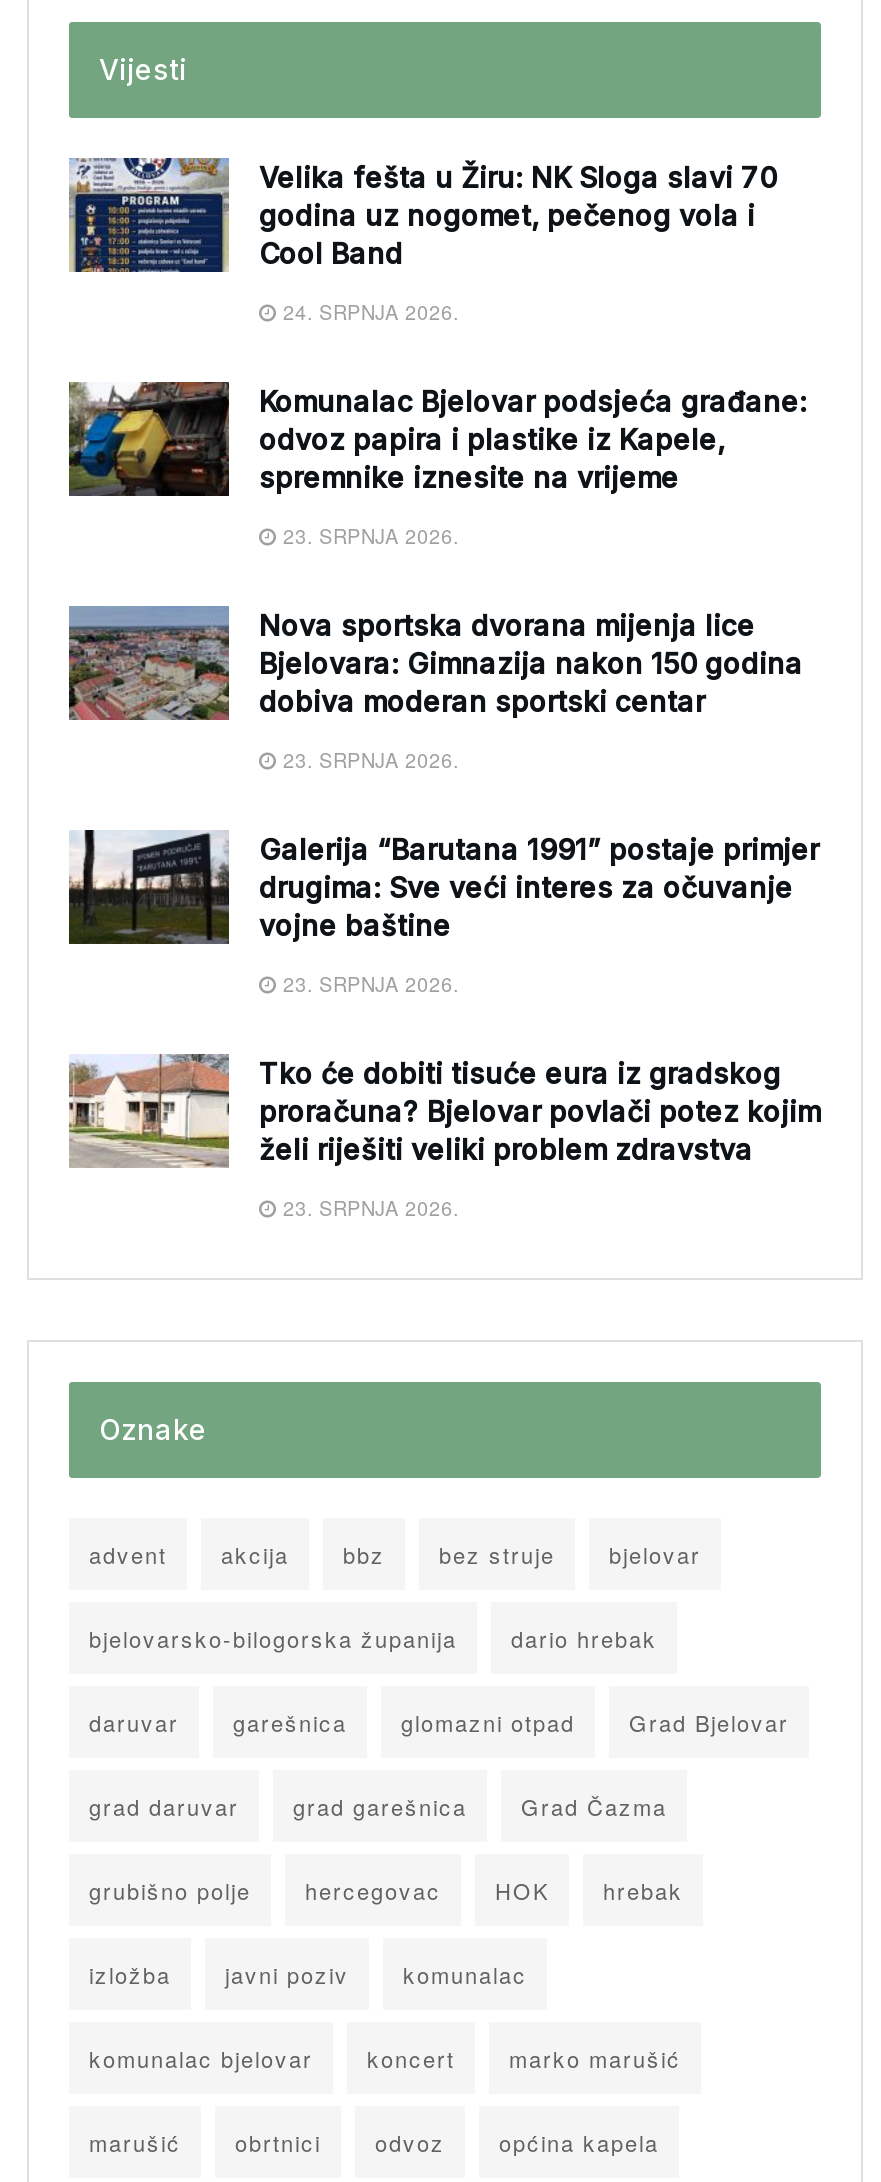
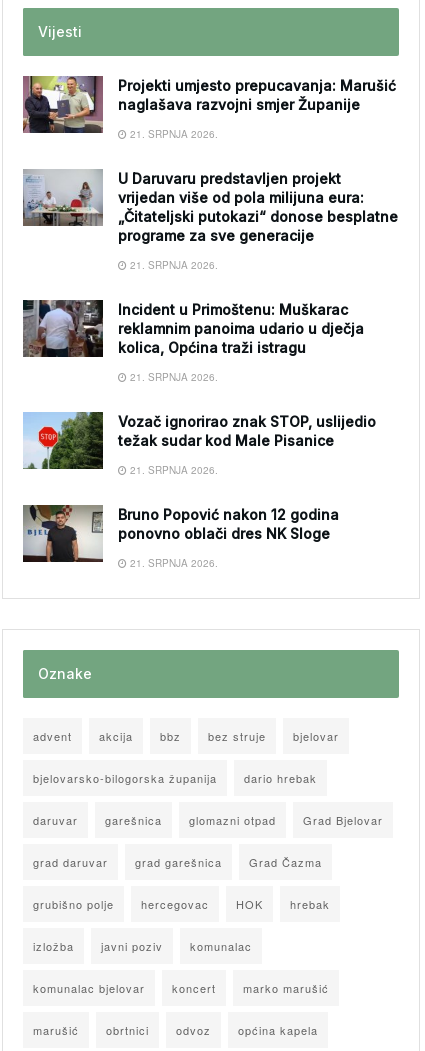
[69,156,777,274] [image] | Velika fešta u Žiru: NK Sloga slavi 70 | godina uz nogomet, pečenog vola i | Cool Band -> [23,75,396,134] [image] | Projekti umjesto prepucavanja: Marušić | naglašava razvojni smjer Županije
[277,298,459,326] 24. SRPNJA 2026. -> [127,127,218,141] 21. SRPNJA 2026.
[69,380,807,498] [image] | Komunalac Bjelovar podsjeća građane: | odvoz papira i plastike iz Kapele, | spremnike iznesite na vrijeme -> [23,168,398,244] [image] | U Daruvaru predstavljen projekt | vrijedan više od pola milijuna eura: | „Čitateljski putokazi“ donose besplatne | programe za sve generacije
[277,522,459,550] 23. SRPNJA 2026. -> [127,258,218,272] 21. SRPNJA 2026.
[69,604,803,722] [image] | Nova sportska dvorana mijenja lice | Bjelovara: Gimnazija nakon 150 godina | dobiva moderan sportski centar -> [23,299,364,358] [image] | Incident u Primoštenu: Muškarac | reklamnim panoima udario u dječja | kolica, Općina traži istragu
[277,746,459,774] 23. SRPNJA 2026. -> [127,370,218,384] 21. SRPNJA 2026.
[67,828,819,946] [image] | Galerija “Barutana 1991” postaje primjer | drugima: Sve veći interes za očuvanje | vojne baštine -> [23,411,376,470] [image] | Vozač ignorirao znak STOP, uslijedio | težak sudar kod Male Pisanice
[277,970,459,998] 23. SRPNJA 2026. -> [127,463,218,477] 21. SRPNJA 2026.
[69,1052,821,1170] [image] | Tko će dobiti tisuće eura iz gradskog | proračuna? Bjelovar povlači potez kojim | želi riješiti veliki problem zdravstva -> [22,504,339,563] [image] | Bruno Popović nakon 12 godina | ponovno oblači dres NK Sloge
[277,1194,459,1222] 23. SRPNJA 2026. -> [127,556,218,570] 21. SRPNJA 2026.

